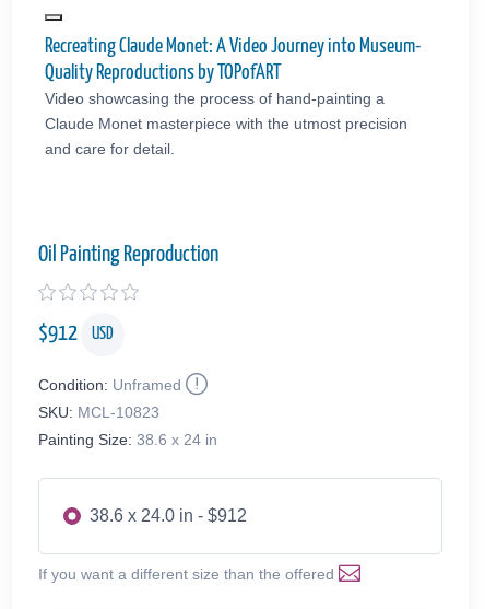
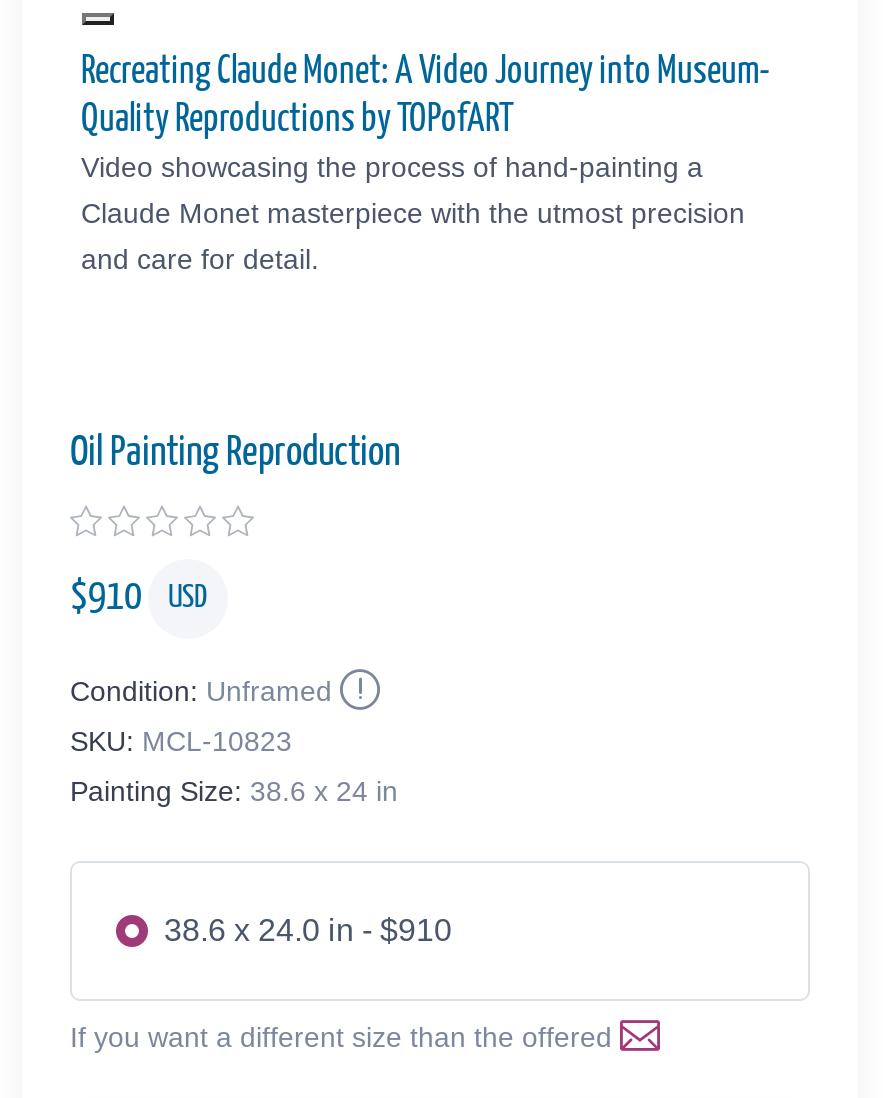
[38,323,114,345] $912 USD -> [70,578,208,618] $910 USD
[90,506,247,525] 38.6 x 24.0 in - $912 -> [164,913,452,947] 38.6 x 24.0 in - $910

